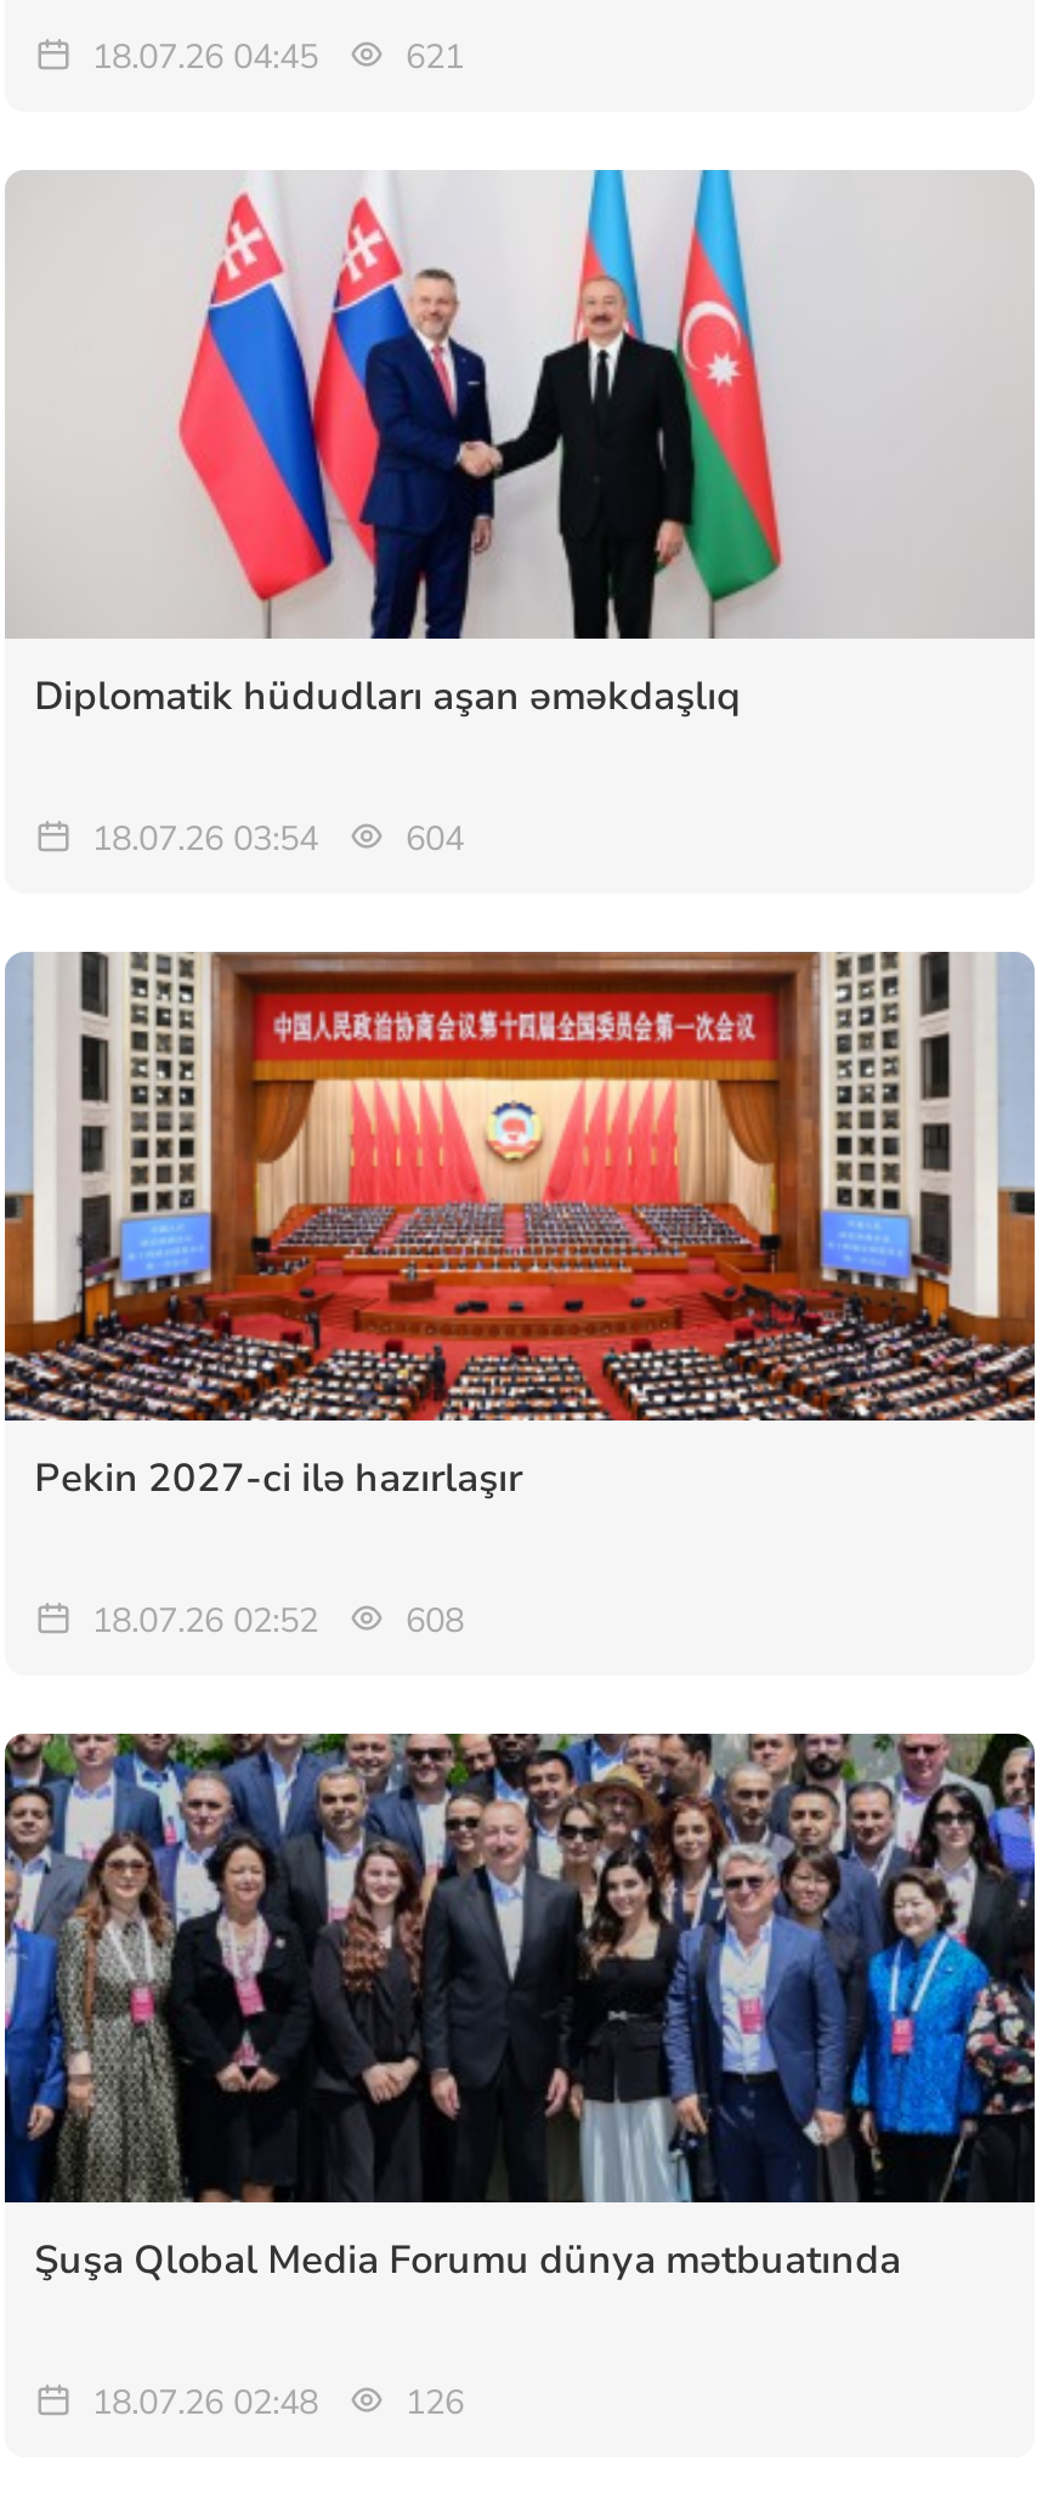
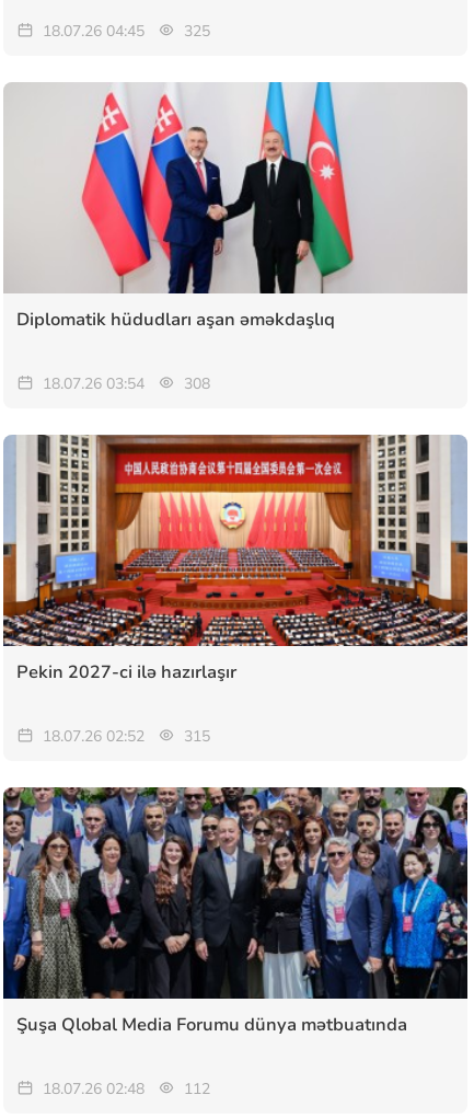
[92,34,464,80] 18.07.26 04:45 621 -> [43,21,210,42] 18.07.26 04:45 325
[92,816,464,862] 18.07.26 03:54 604 -> [43,373,210,394] 18.07.26 03:54 308
[92,1598,464,1644] 18.07.26 02:52 608 -> [43,726,210,747] 18.07.26 02:52 315
[92,2379,464,2426] 18.07.26 02:48 126 -> [43,1078,210,1099] 18.07.26 02:48 112

